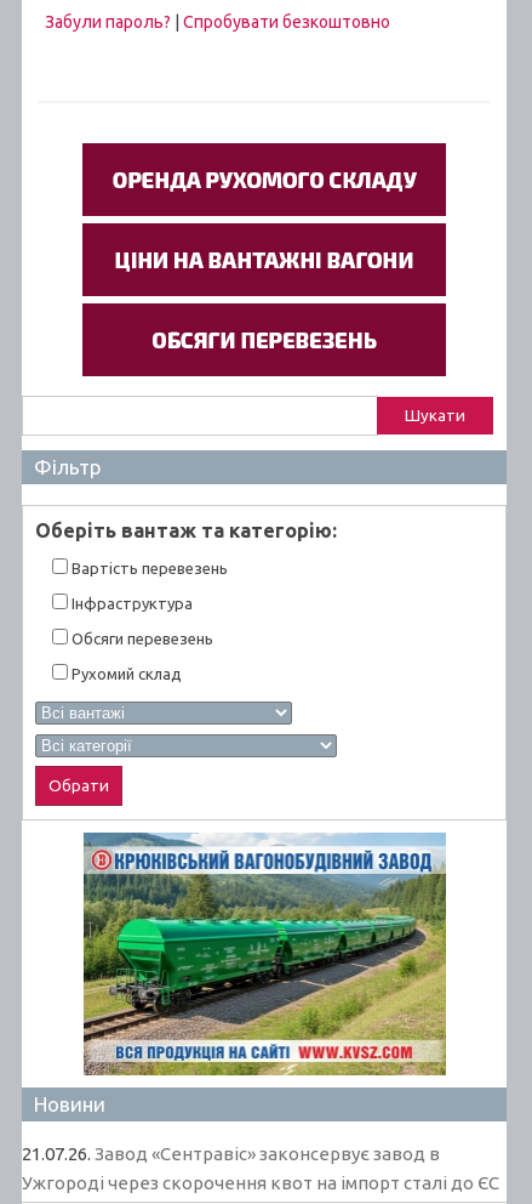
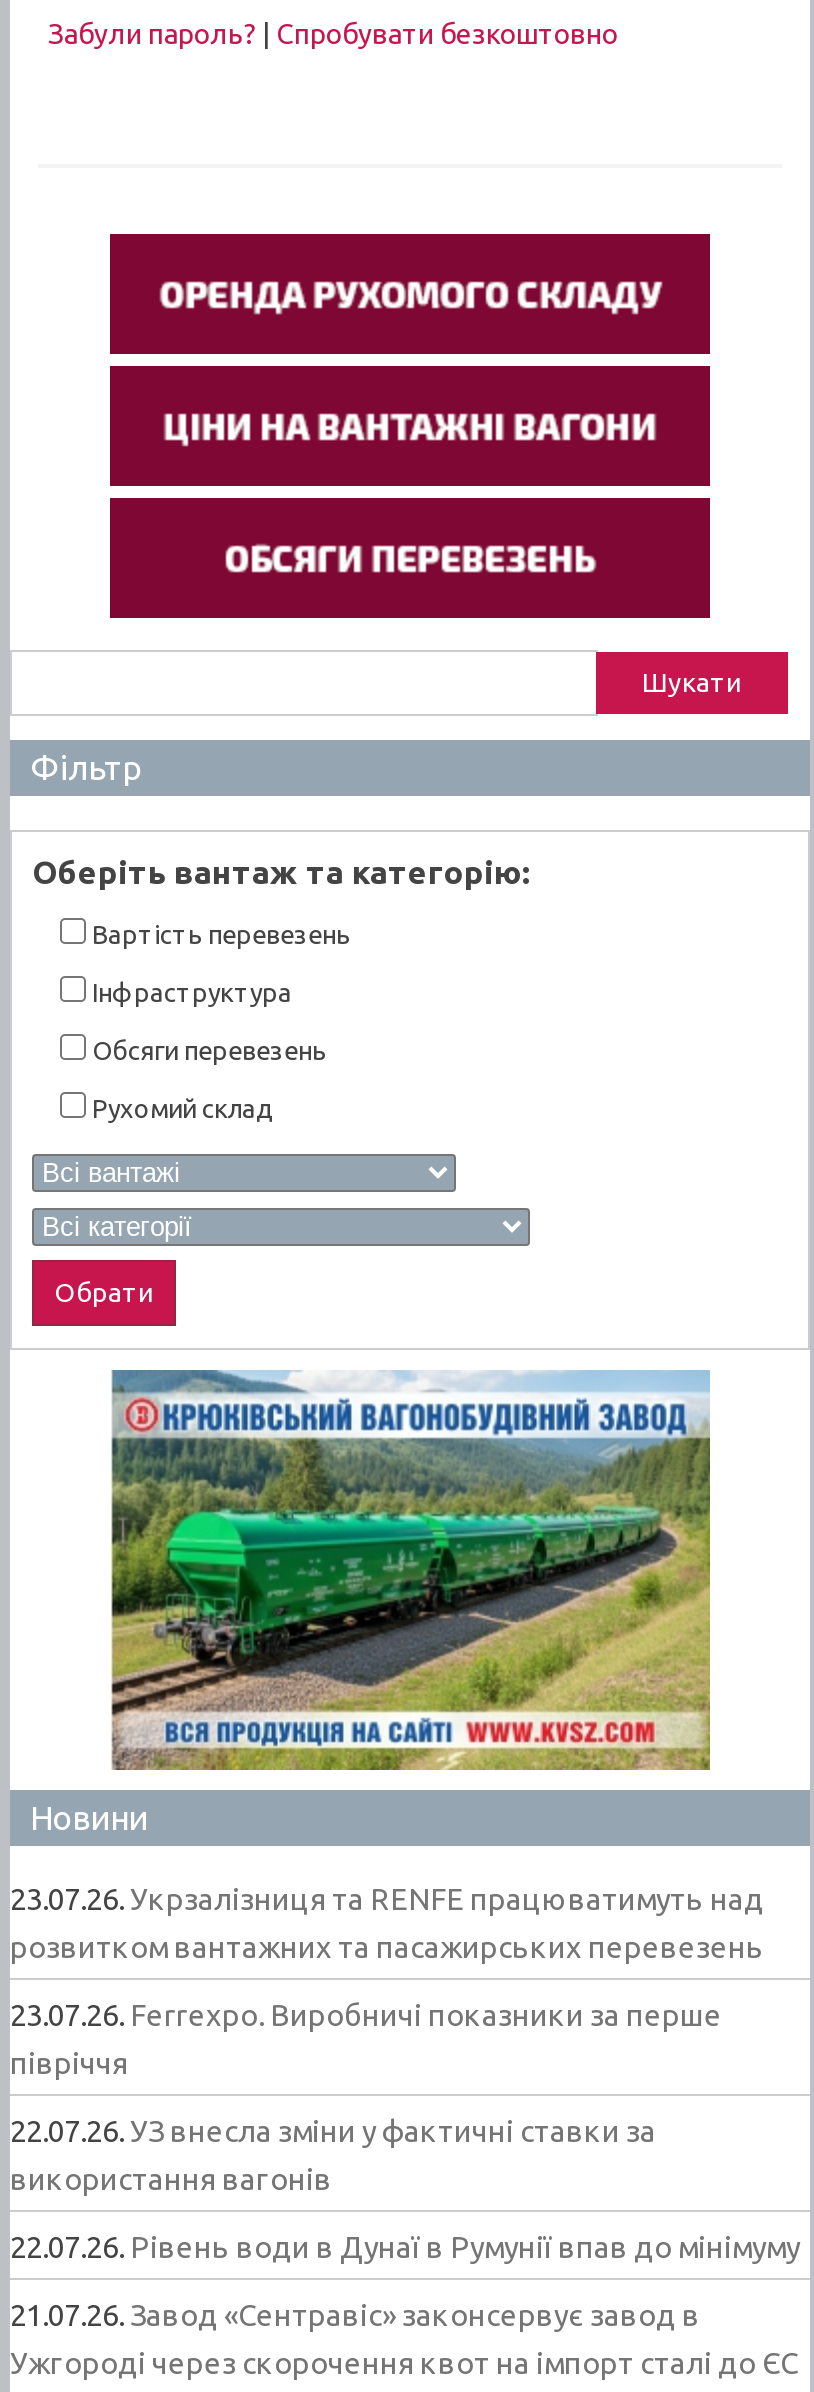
none -> [10,1882,800,2264] 23.07.26. Укрзалізниця та RENFE працюватимуть над | розвитком вантажних та пасажирських перевезень | 23.07.26. Ferrexpo. Виробничі показники за перше | півріччя | 22.07.26. УЗ внесла зміни у фактичні ставки за | використання вагонів | 22.07.26. Рівень води в Дунаї в Румунії впав до мінімуму

